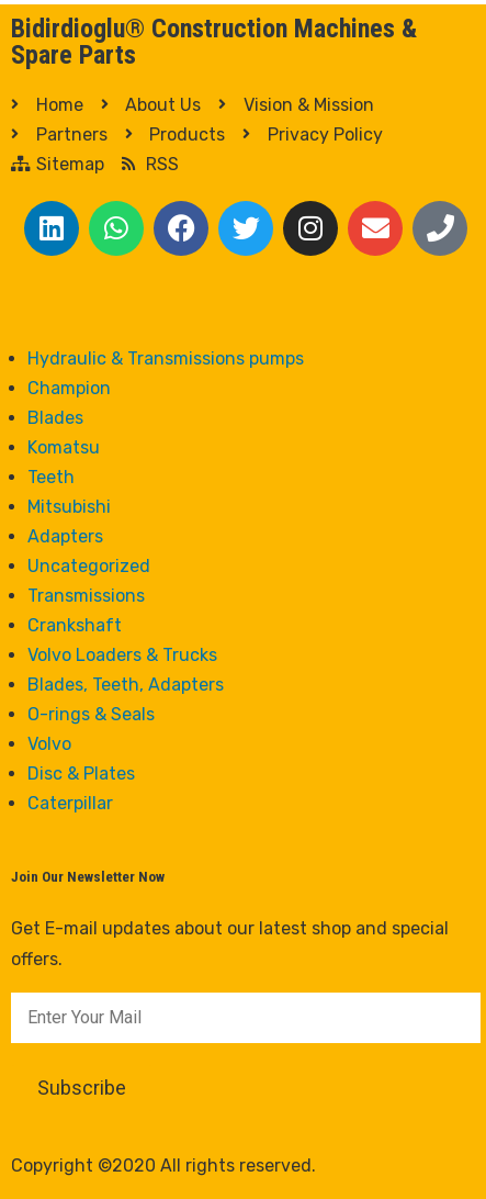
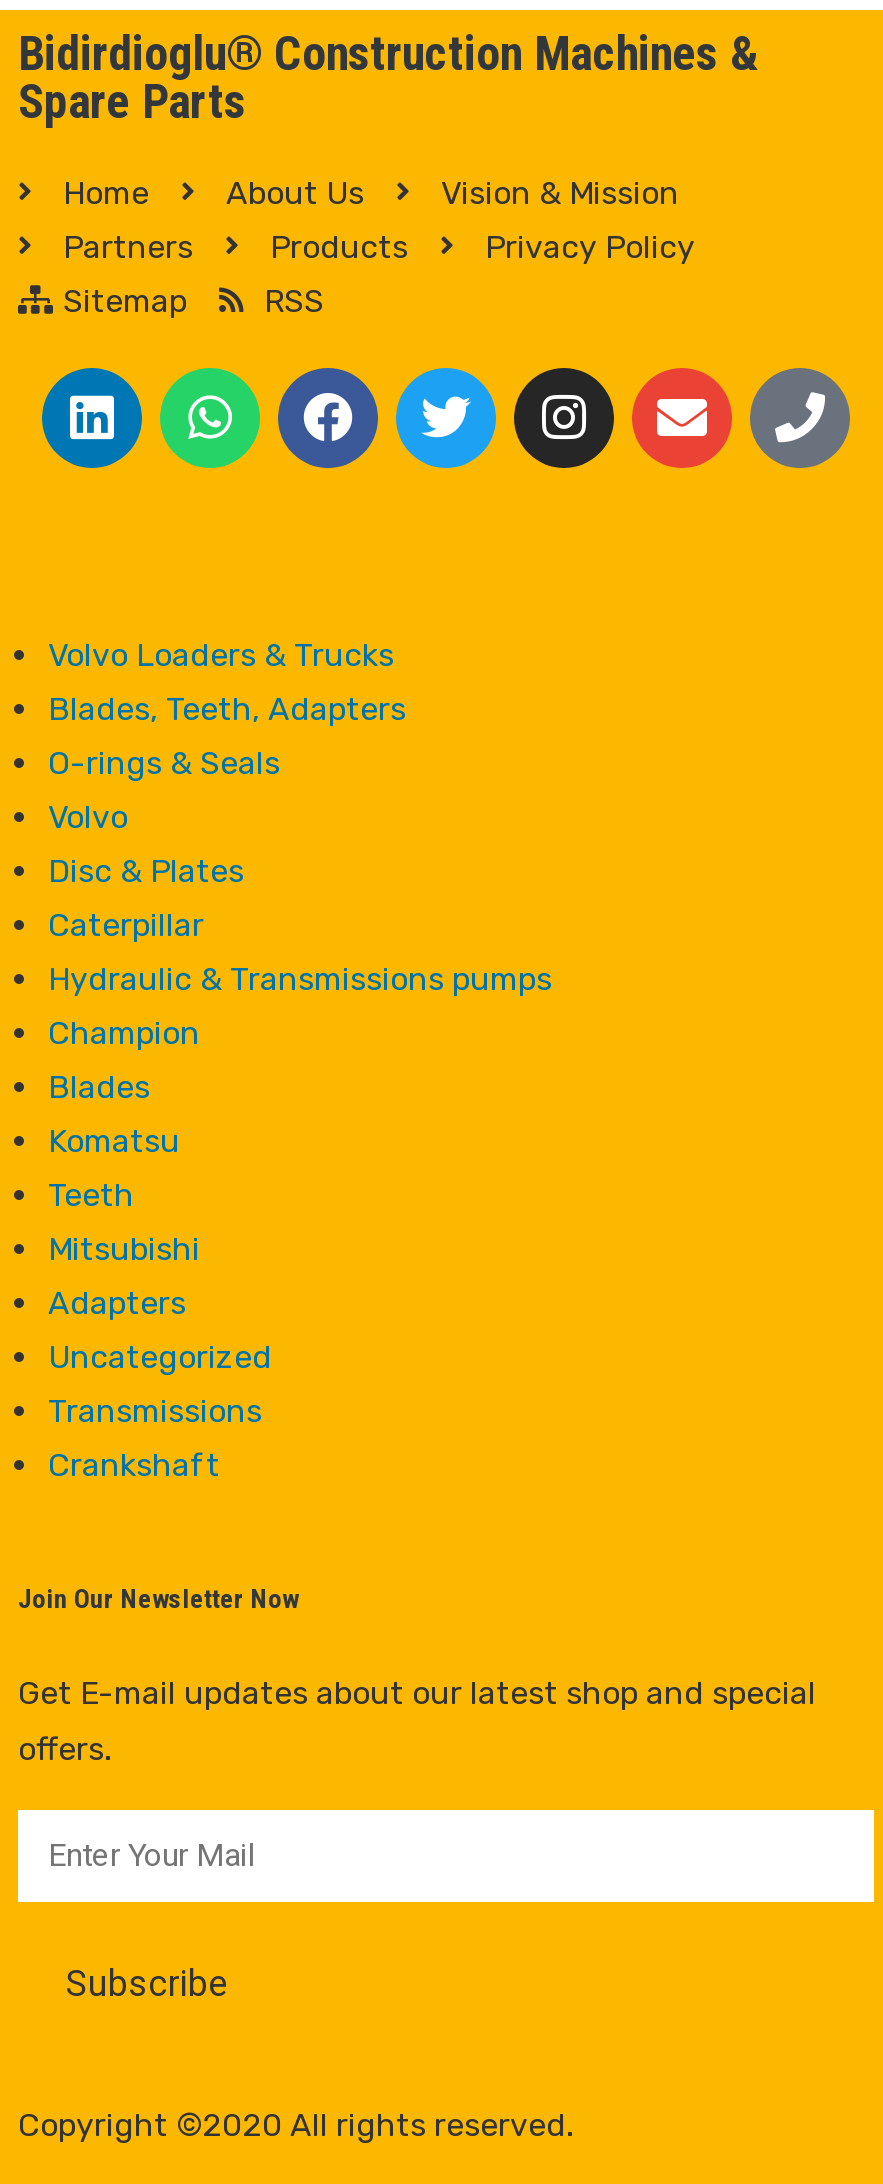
moved [27,348,304,636] -> [48,960,552,1484]: Hydraulic & Transmissions pumps | Champion | Blades | ... | Transmissions | Crankshaft
moved [27,644,224,813] -> [48,636,406,944]: Volvo Loaders & Trucks | Blades, Teeth, Adapters | O-rings & Seals | Volvo | Disc & Plates | Caterpillar

